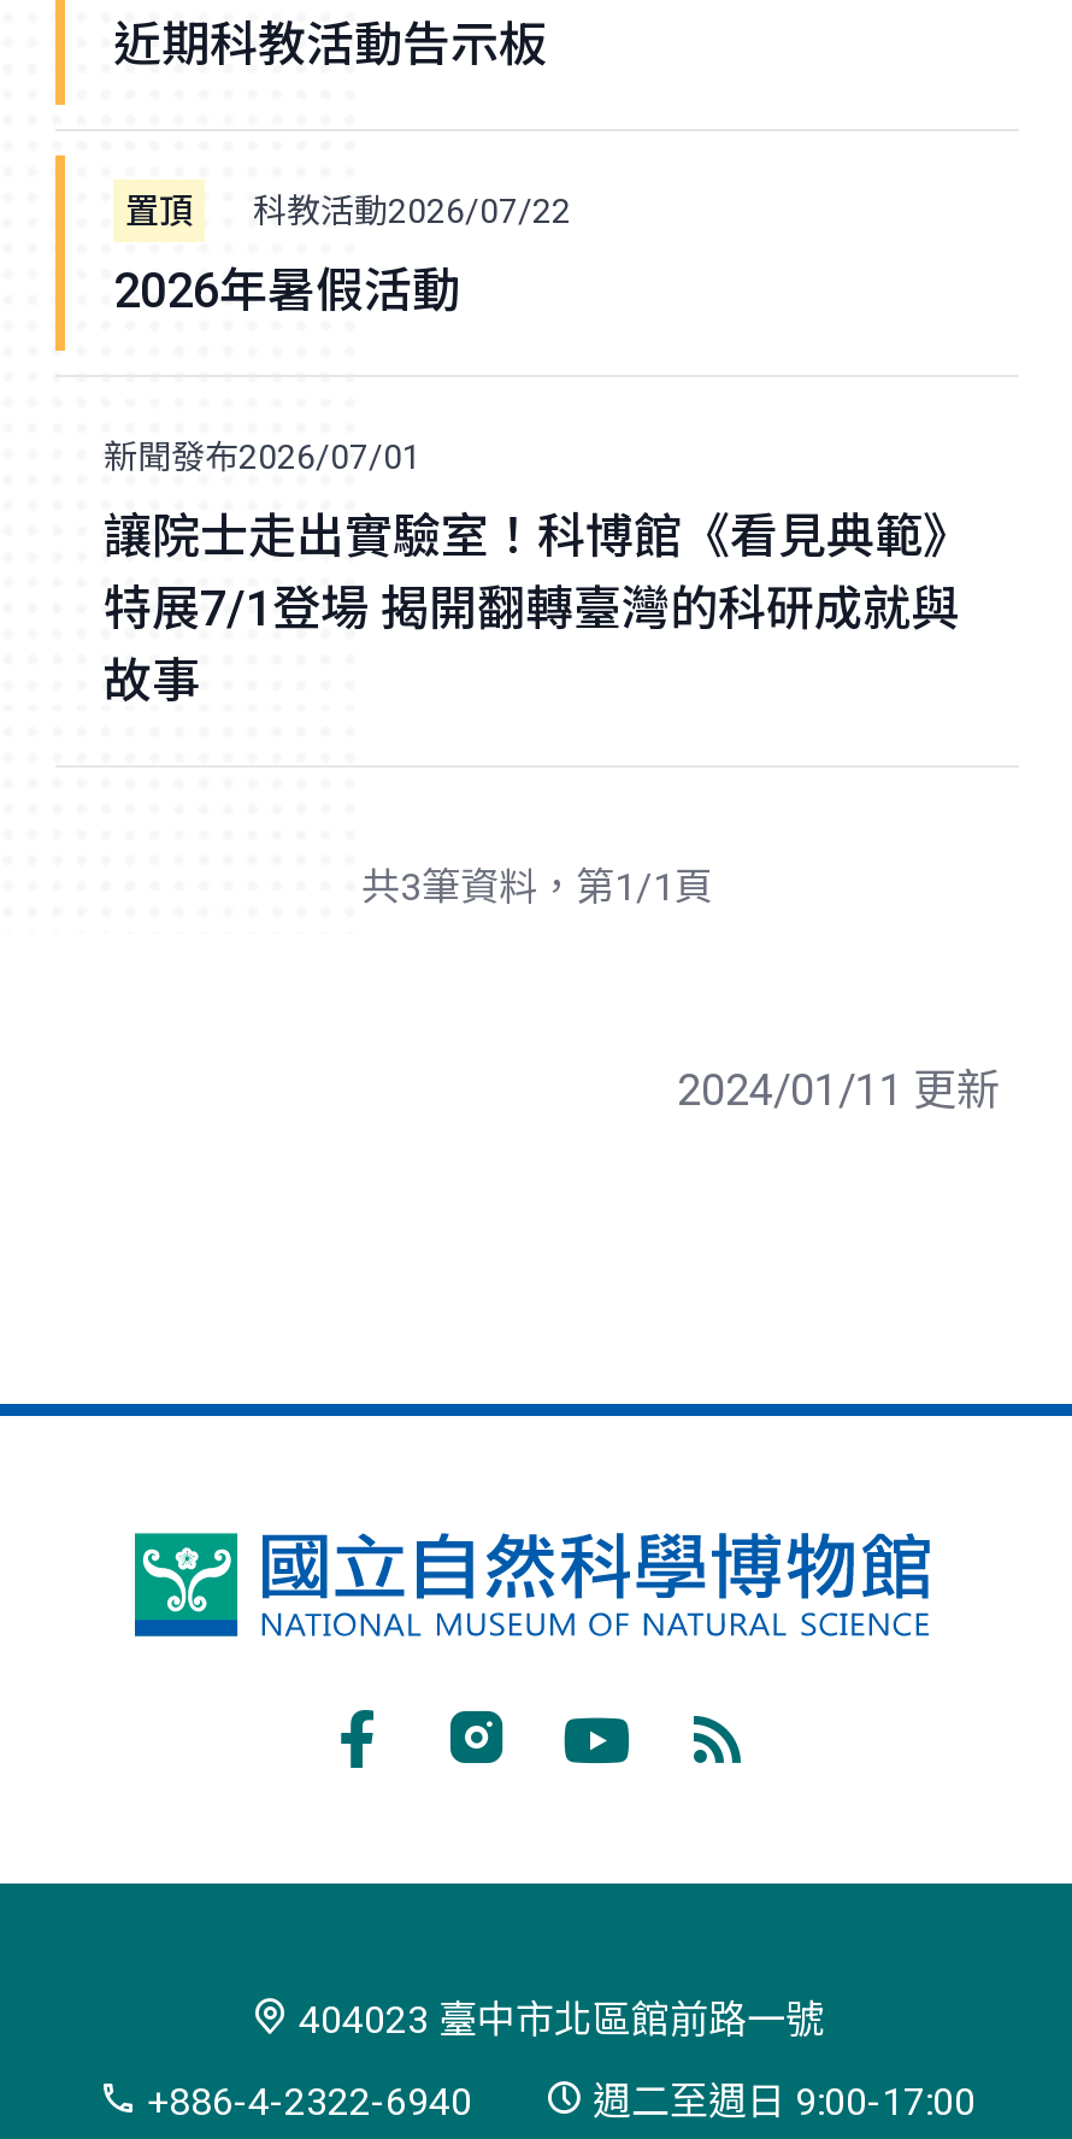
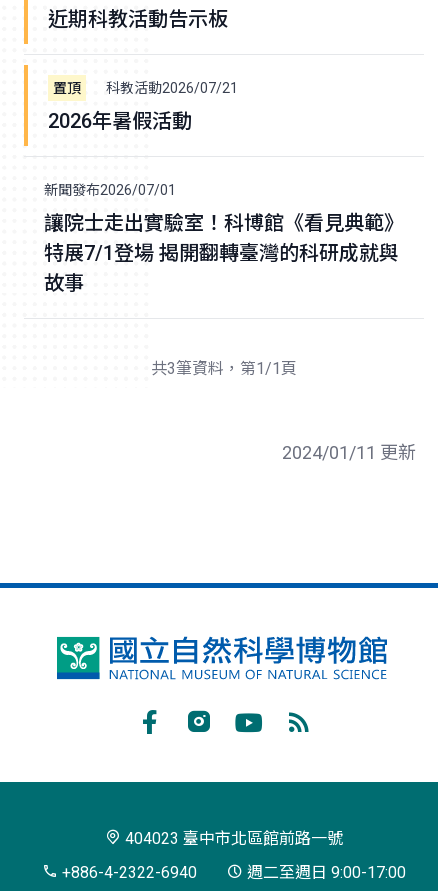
[253,192,571,230] 科教活動 2026/07/22 -> [106,80,238,96] 科教活動 2026/07/21

